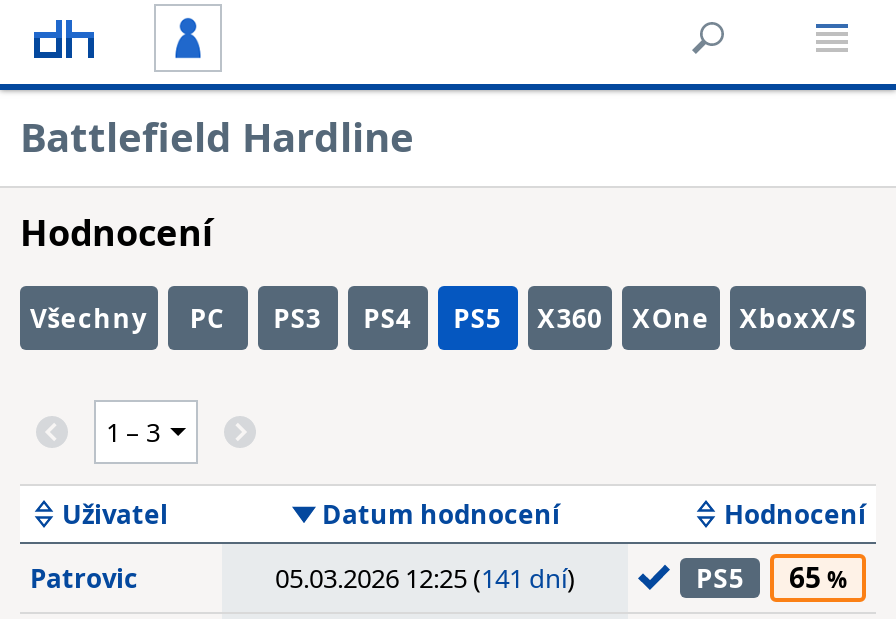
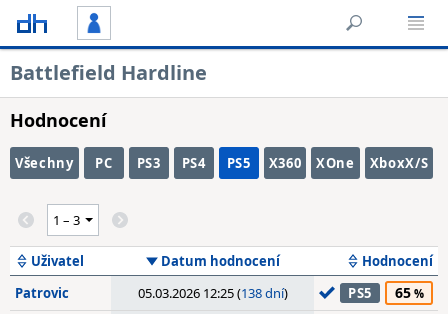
[275,560,575,596] 05.03.2026 12:25 (141 dní) -> [137,284,287,302] 05.03.2026 12:25 (138 dní)

